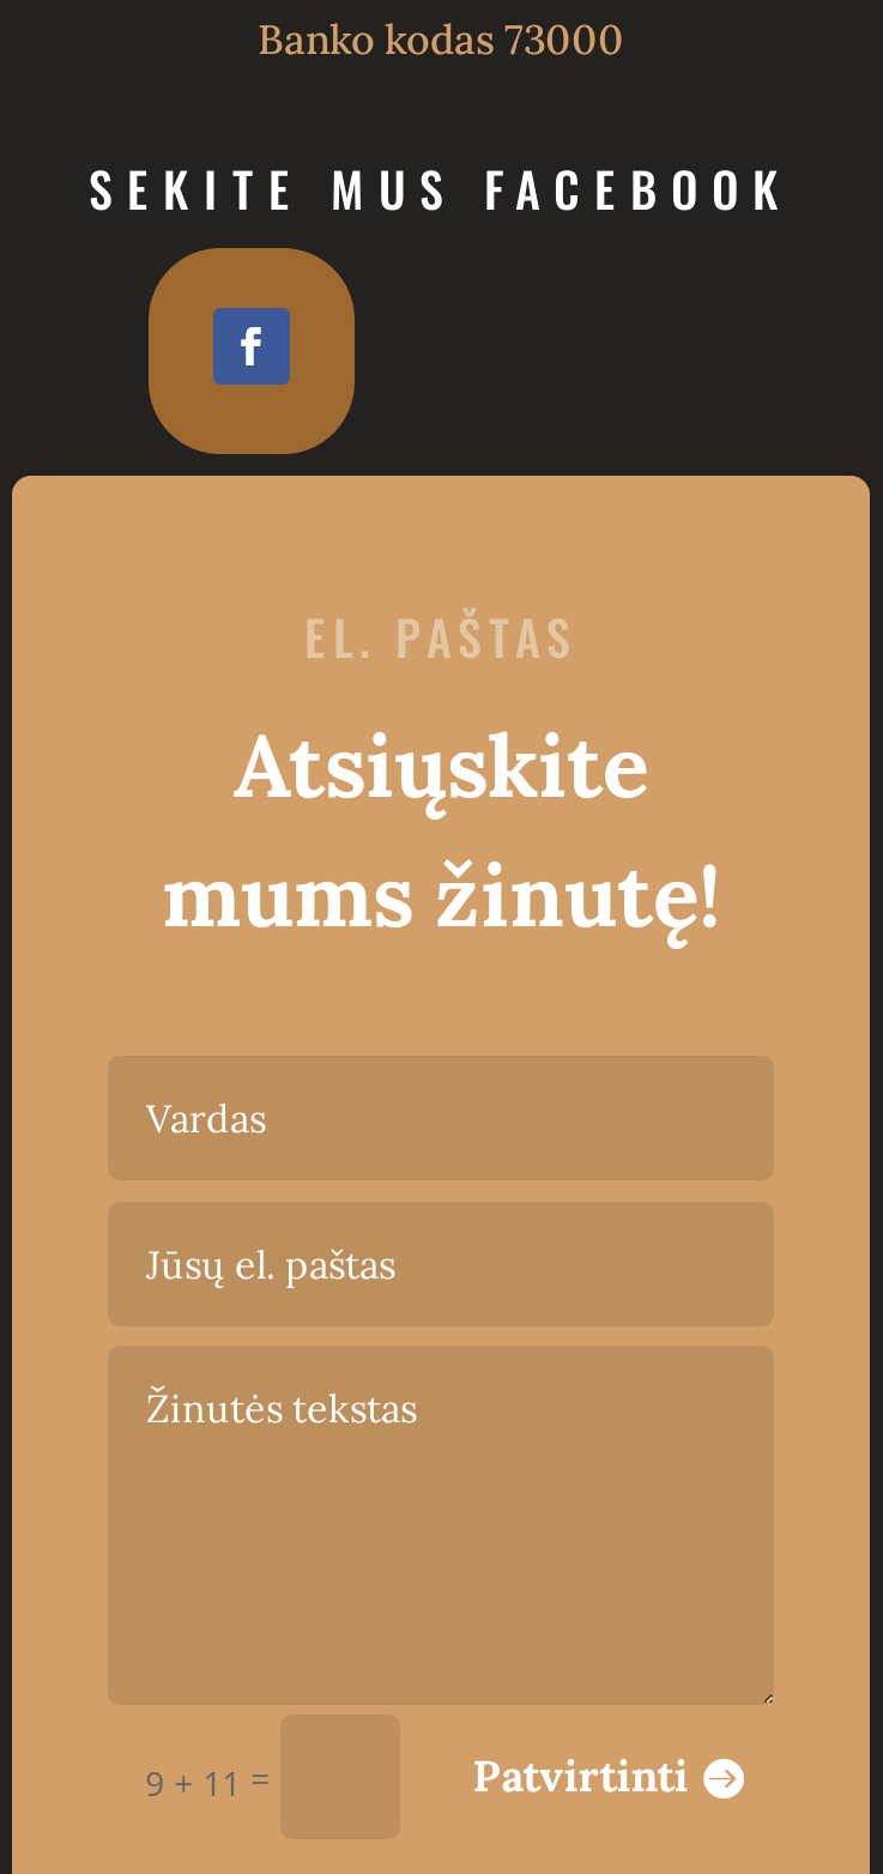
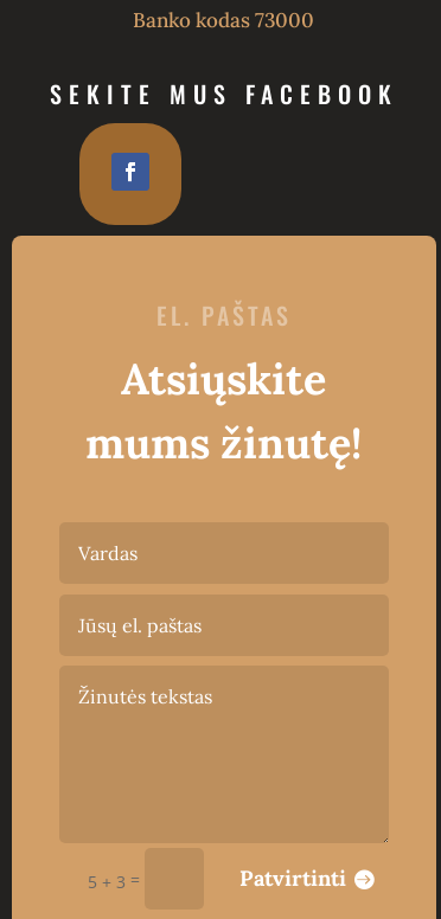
[145,1757,279,1806] 9 + 11 = -> [87,869,144,893] 5 + 3 =

